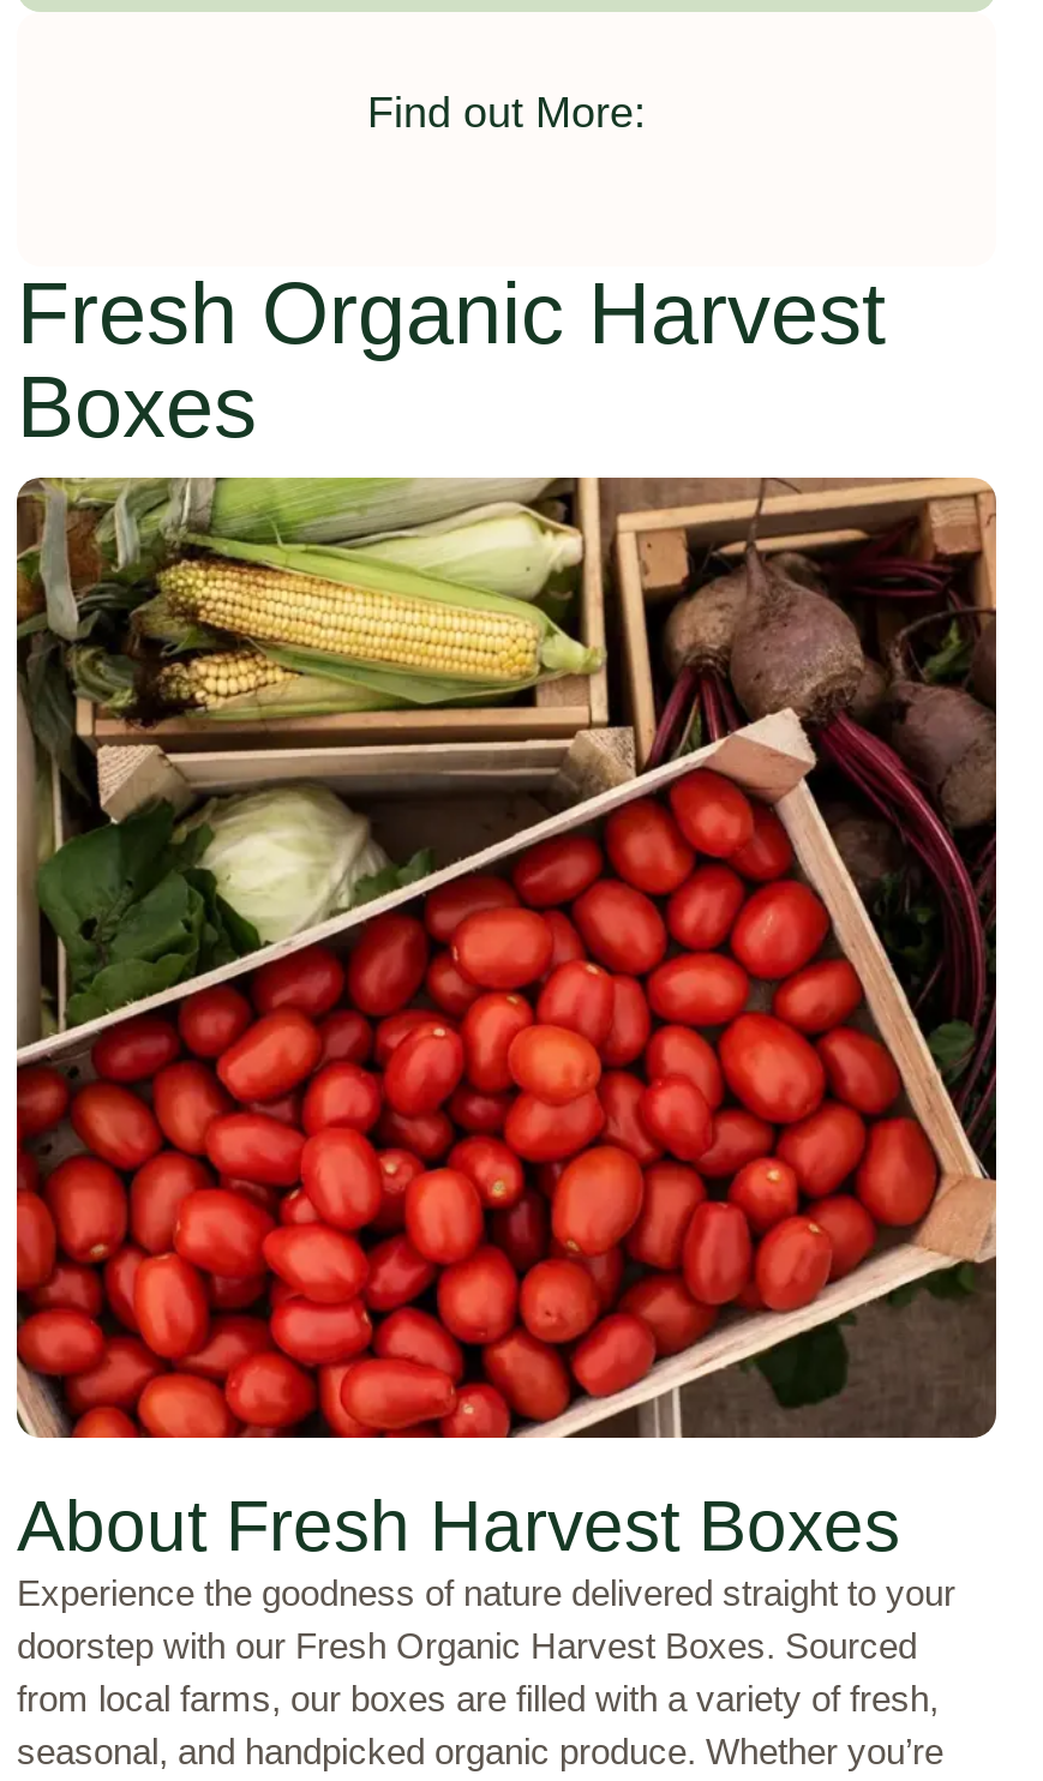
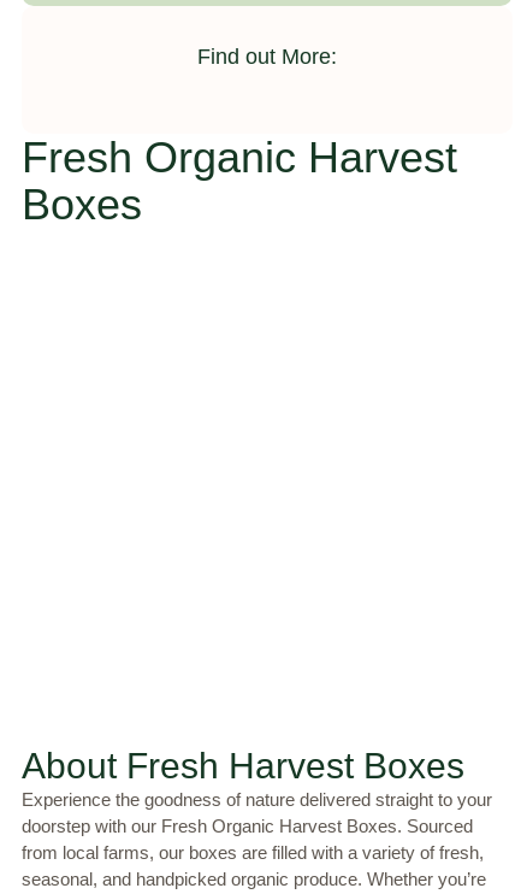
[14,475,999,1440] [image] -> none

